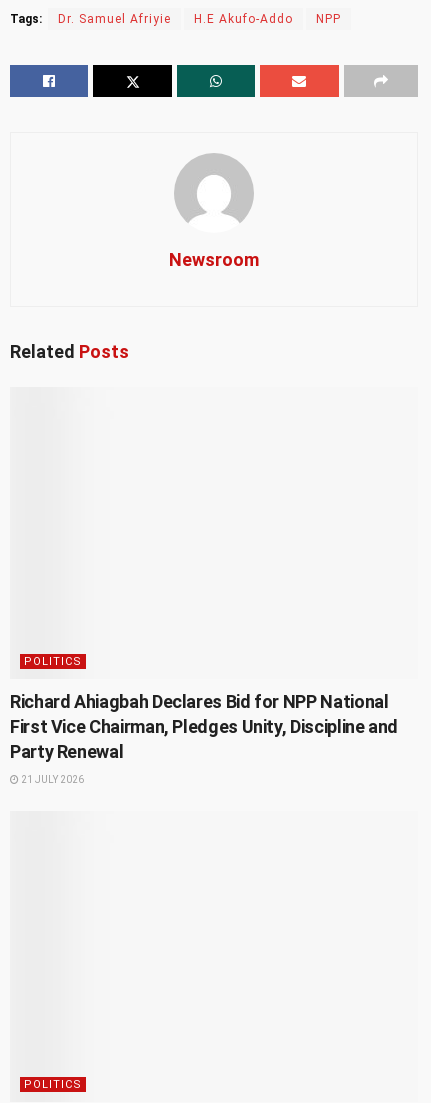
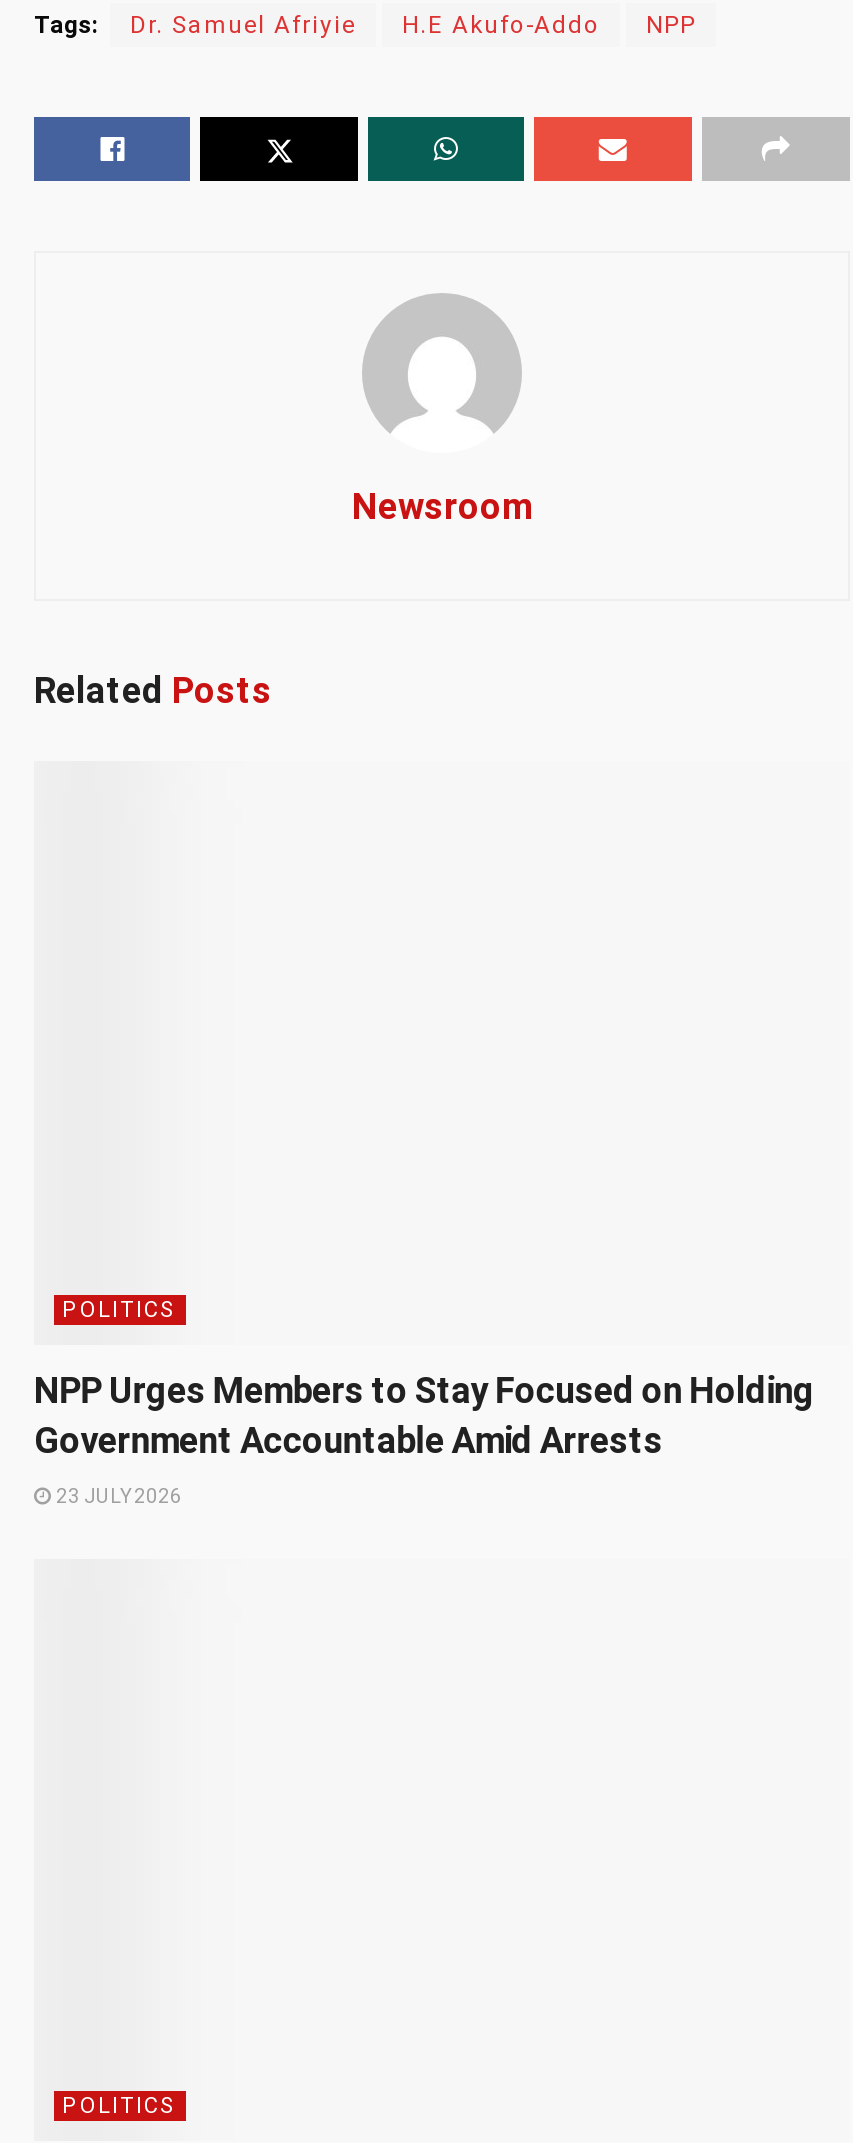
[10,690,398,761] Richard Ahiagbah Declares Bid for NPP National | First Vice Chairman, Pledges Unity, Discipline and | Party Renewal -> [34,1368,814,1460] NPP Urges Members to Stay Focused on Holding | Government Accountable Amid Arrests
[19,773,84,784] 21 JULY 2026 -> [52,1484,182,1506] 23 JULY 2026

